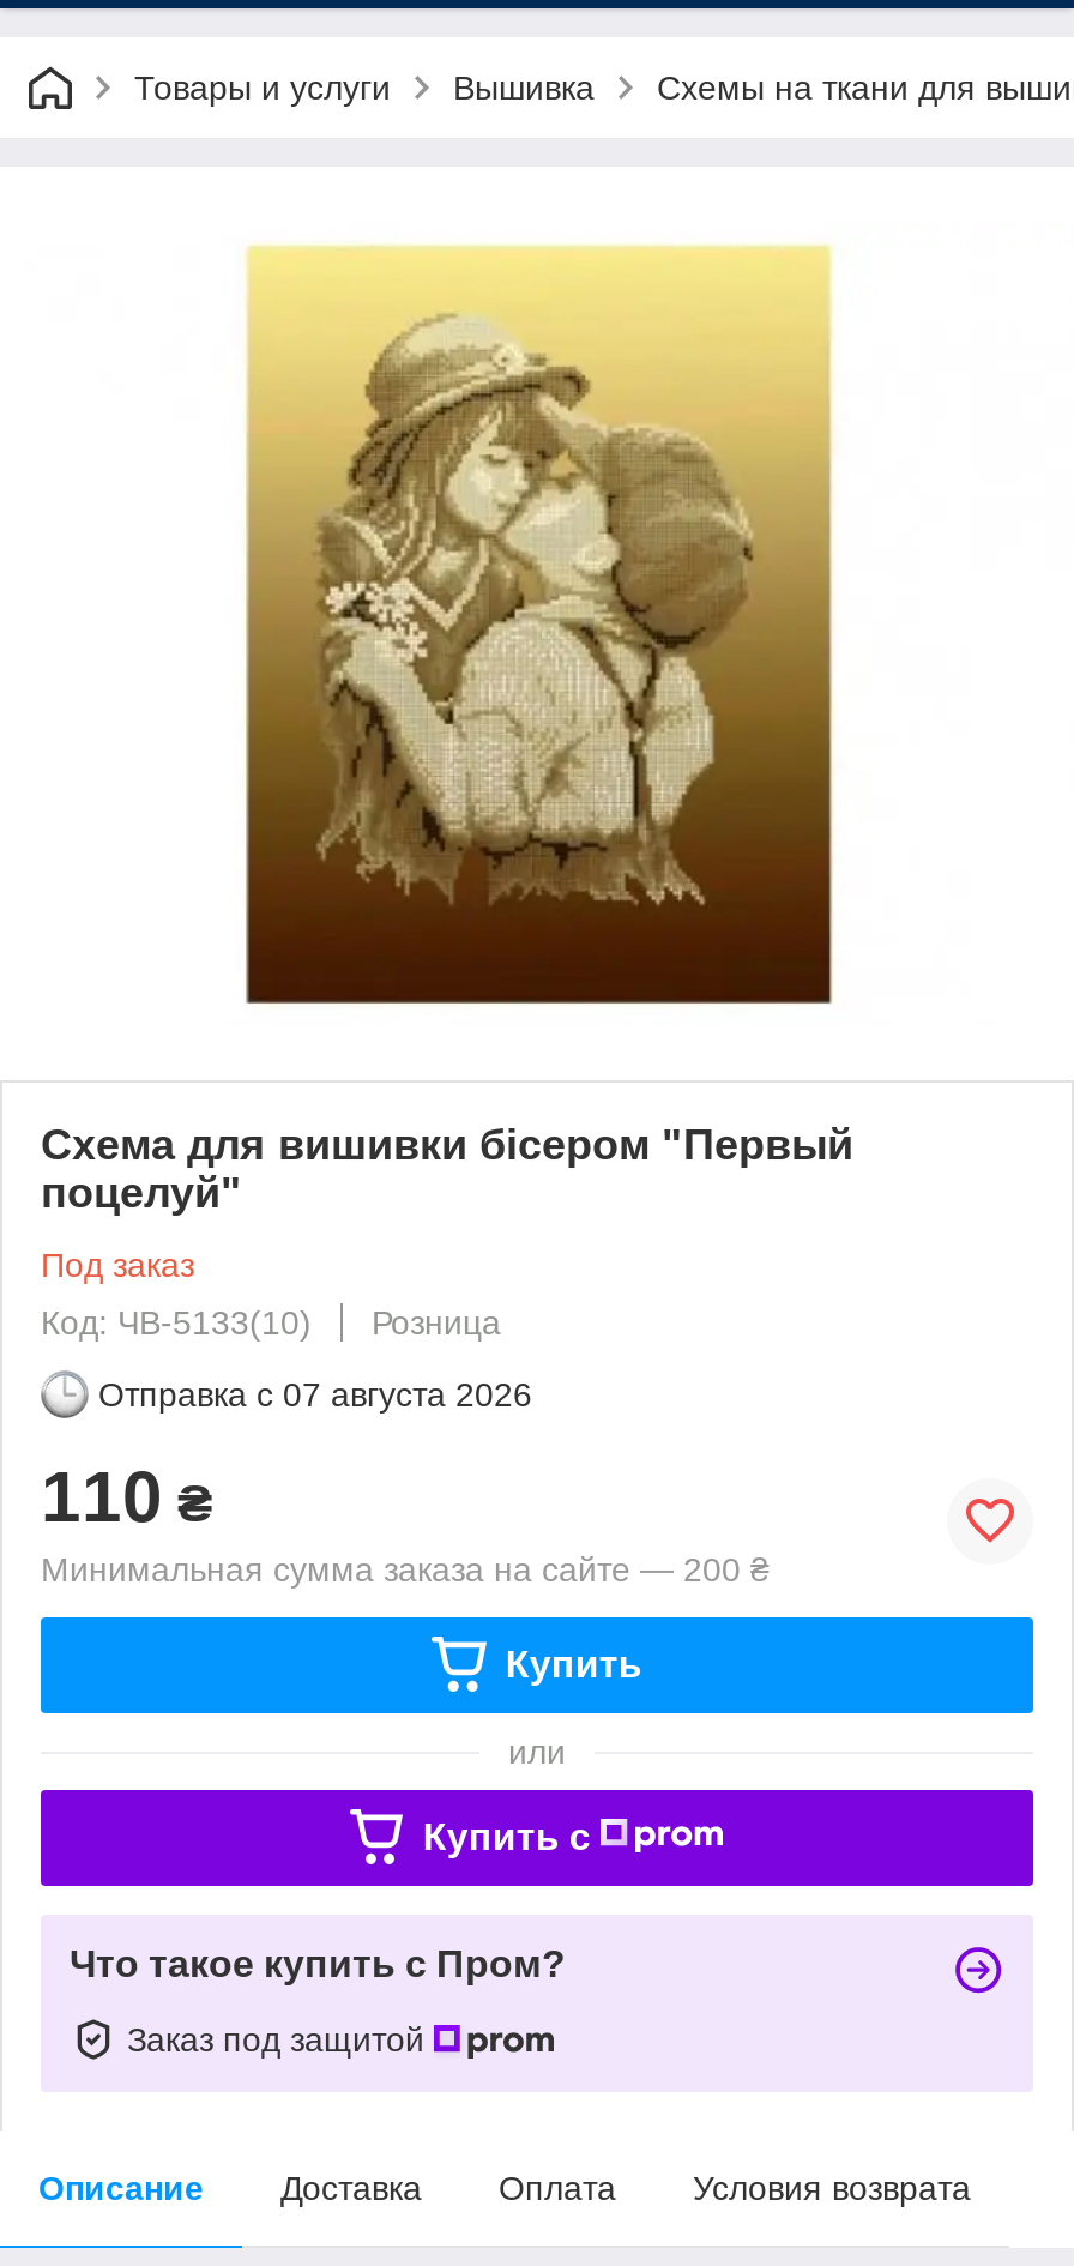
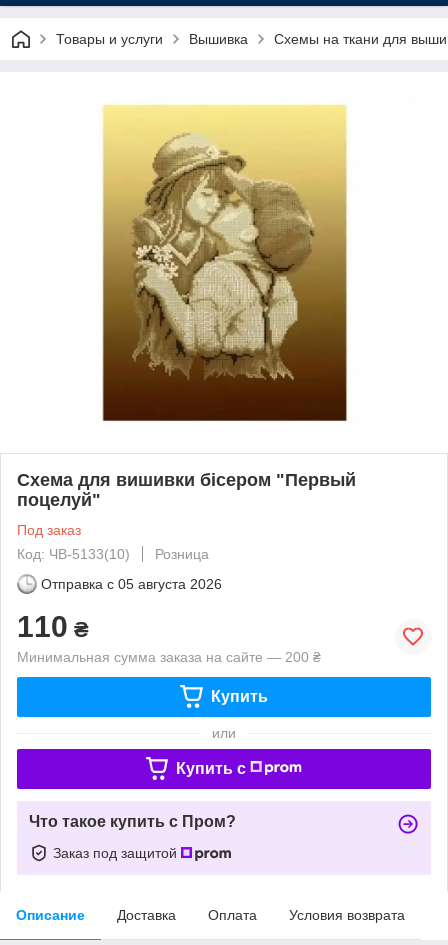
[98,1375,532,1413] Отправка с 07 августа 2026 -> [41,576,222,592] Отправка с 05 августа 2026

